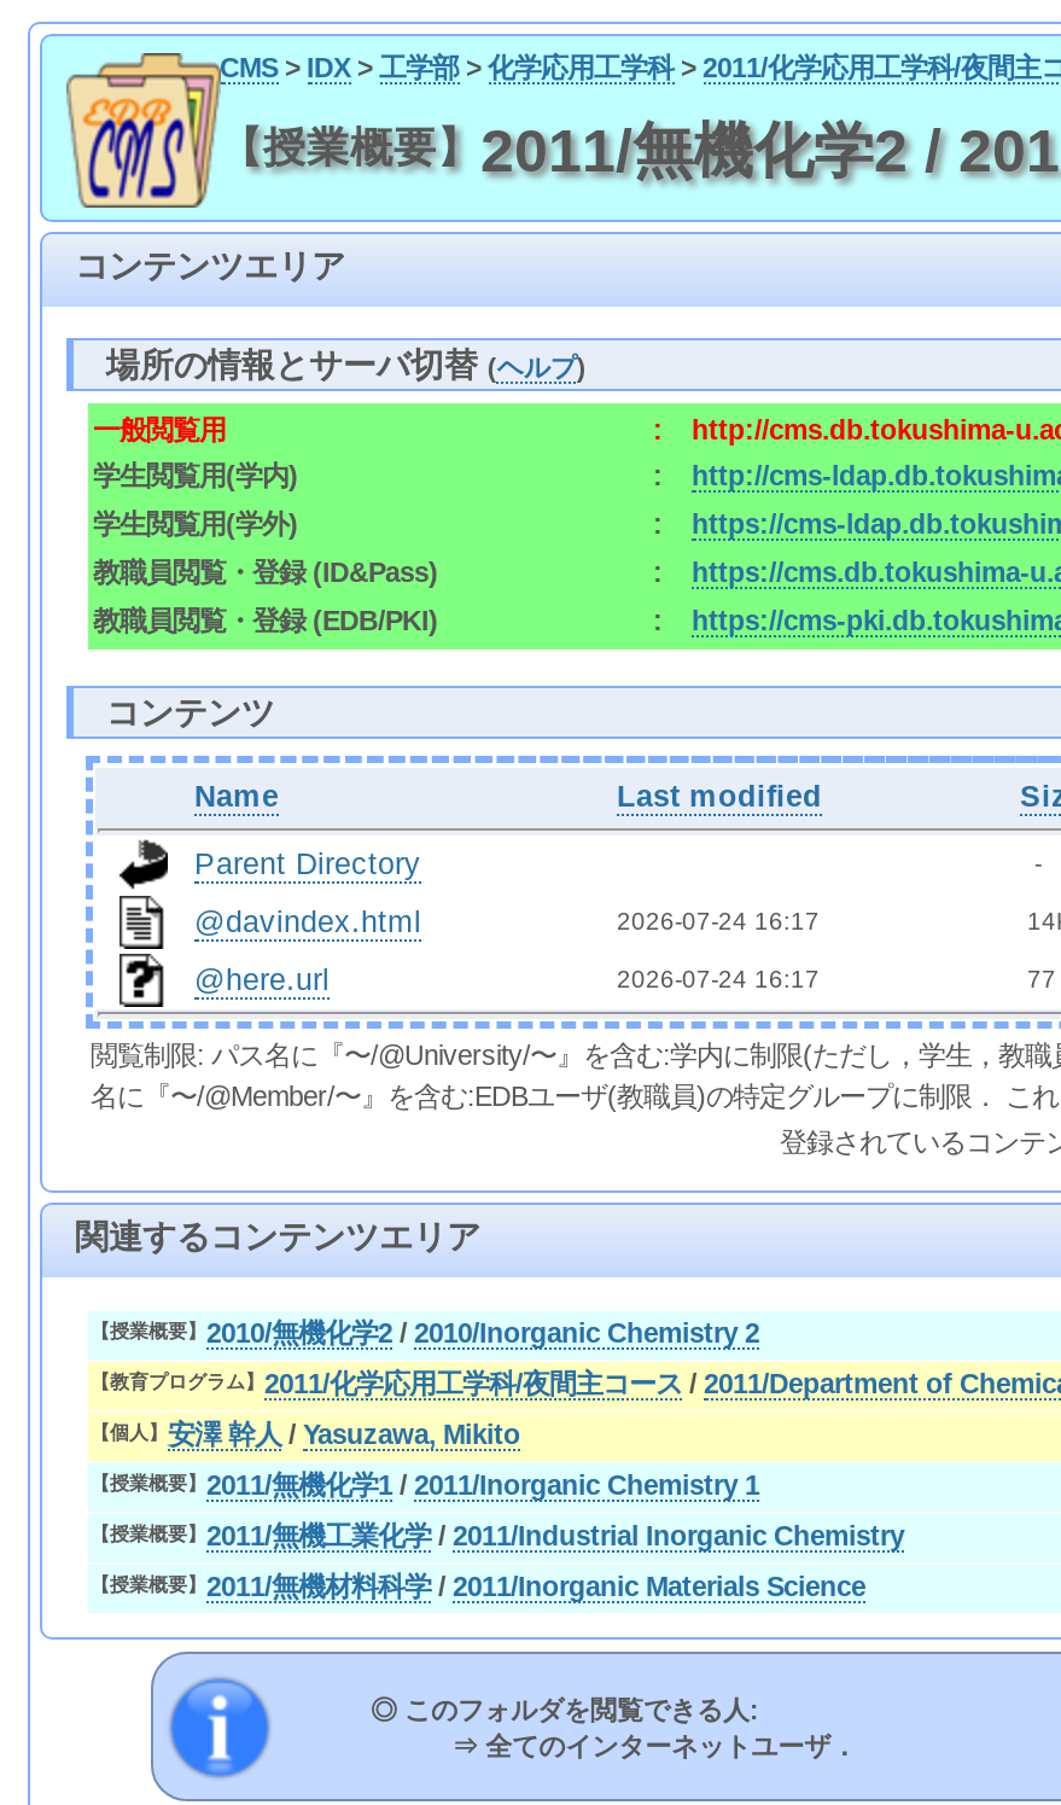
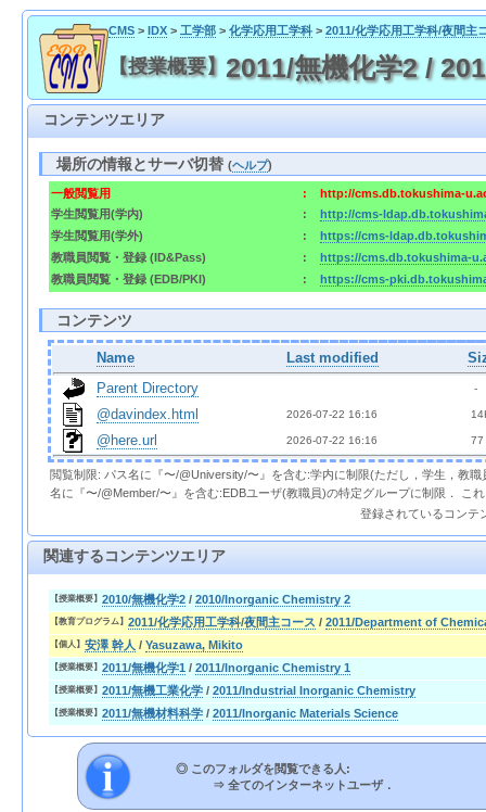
[617,908,834,934] 2026-07-24 16:17 -> [286,408,384,420] 2026-07-22 16:16
[617,966,834,992] 2026-07-24 16:17 -> [286,434,384,446] 2026-07-22 16:16

